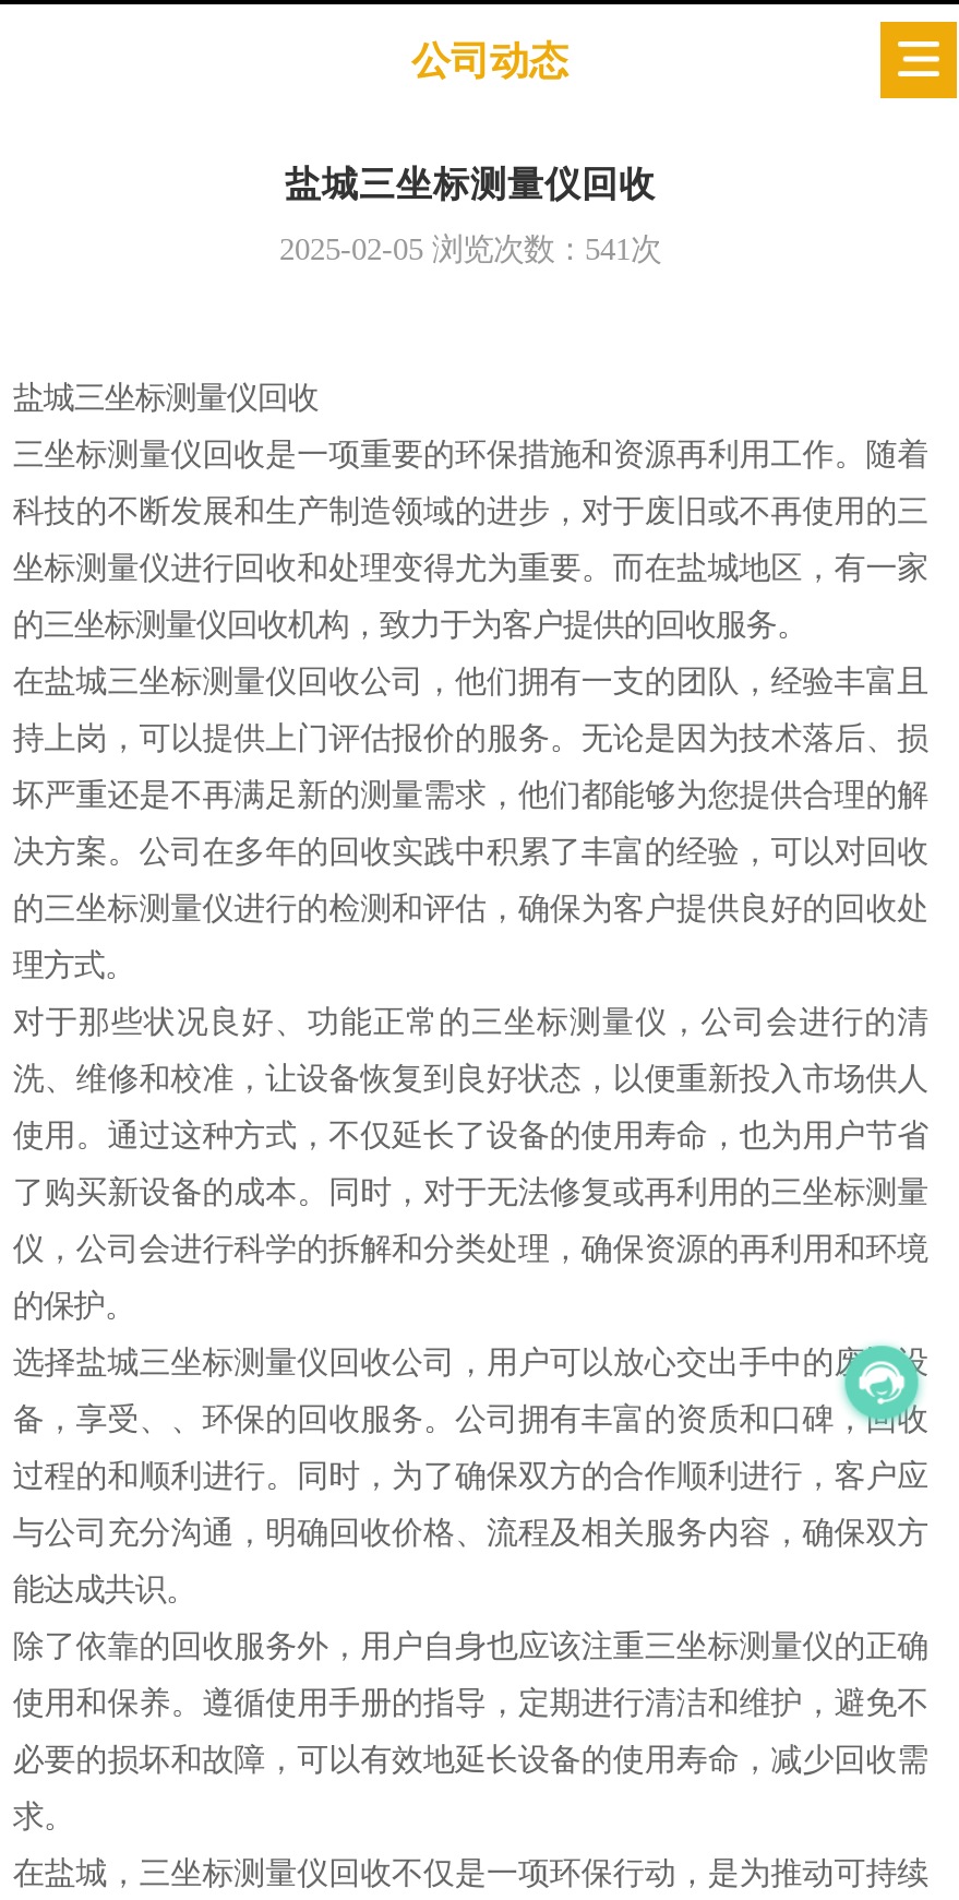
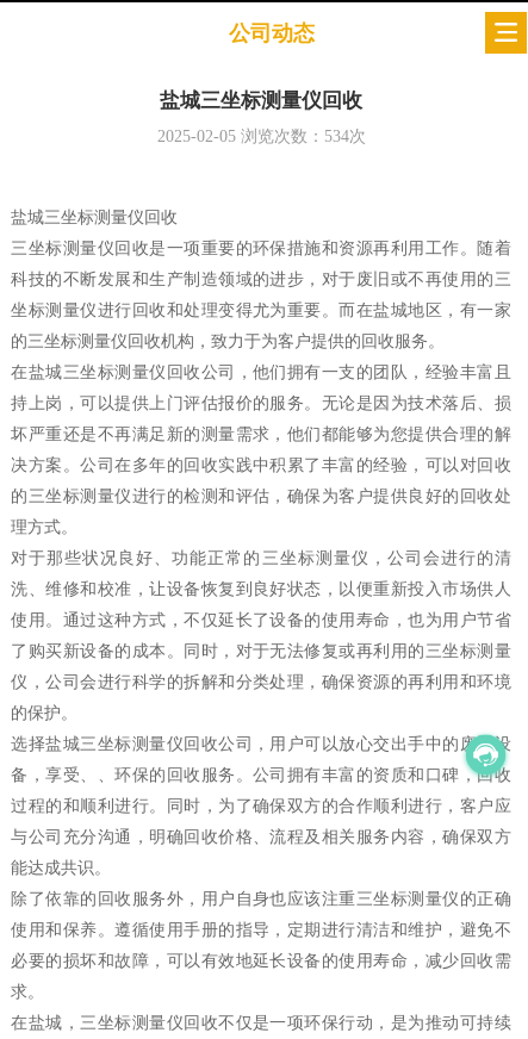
[279,230,661,265] 2025-02-05浏览次数：541次 -> [157,126,365,145] 2025-02-05浏览次数：534次

